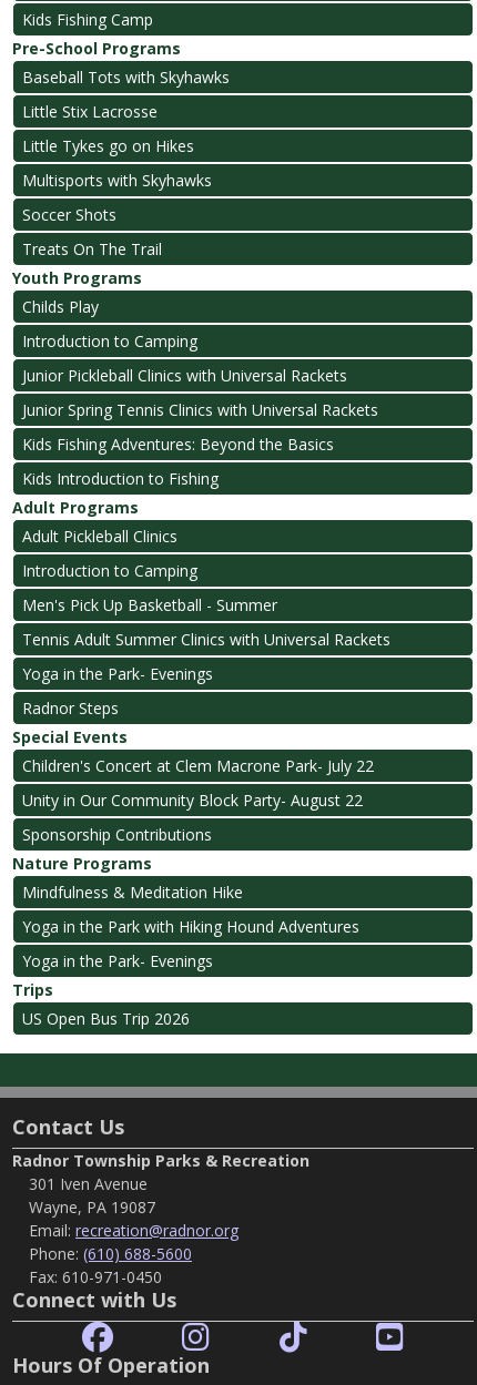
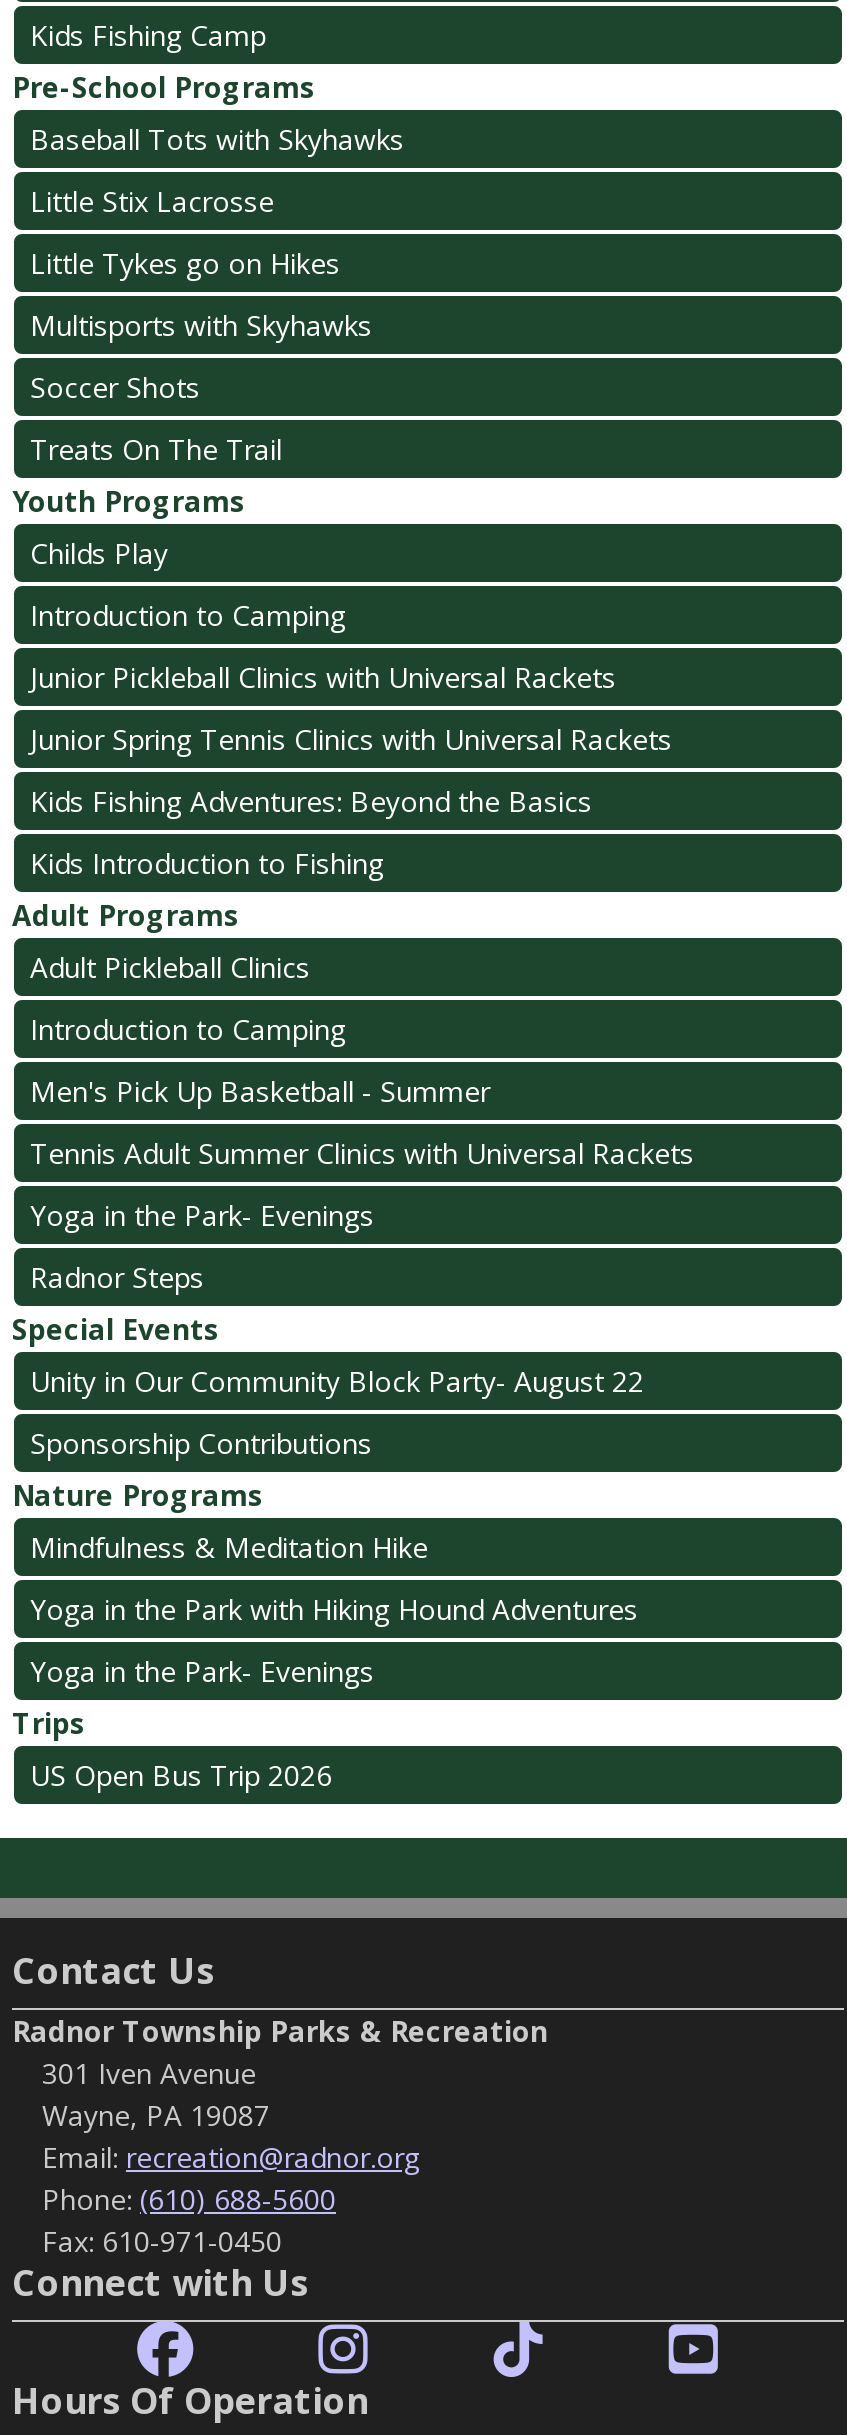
[22,756,374,777] Children's Concert at Clem Macrone Park- July 22 -> none

